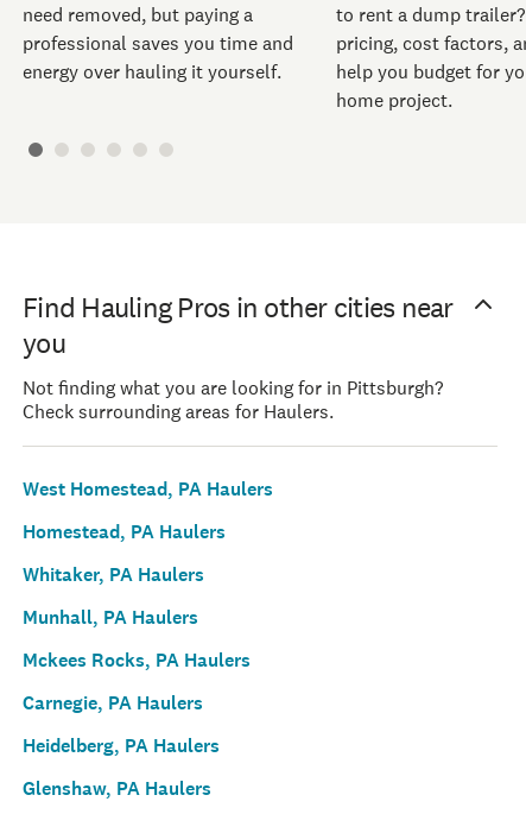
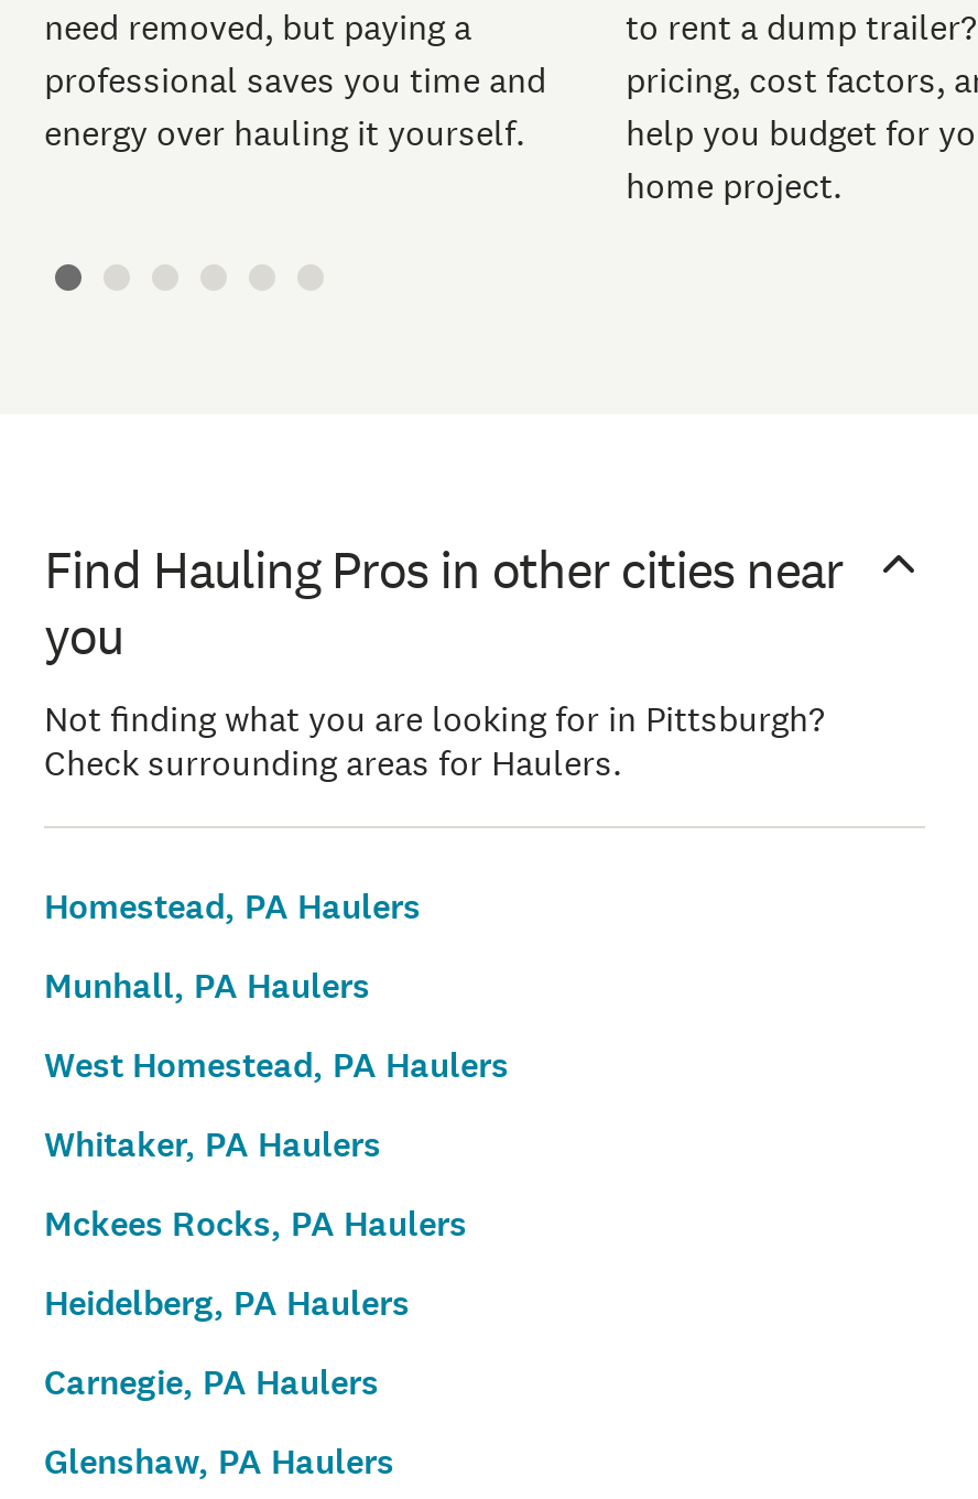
moved [23,477,273,501] -> [44,1042,509,1088]: West Homestead, PA Haulers
moved [23,519,226,544] -> [44,883,421,930]: Homestead, PA Haulers
moved [23,562,204,587] -> [44,1121,381,1167]: Whitaker, PA Haulers
moved [23,605,198,630] -> [44,963,370,1009]: Munhall, PA Haulers
moved [23,690,203,715] -> [44,1359,379,1405]: Carnegie, PA Haulers
moved [23,733,220,758] -> [44,1280,410,1326]: Heidelberg, PA Haulers

